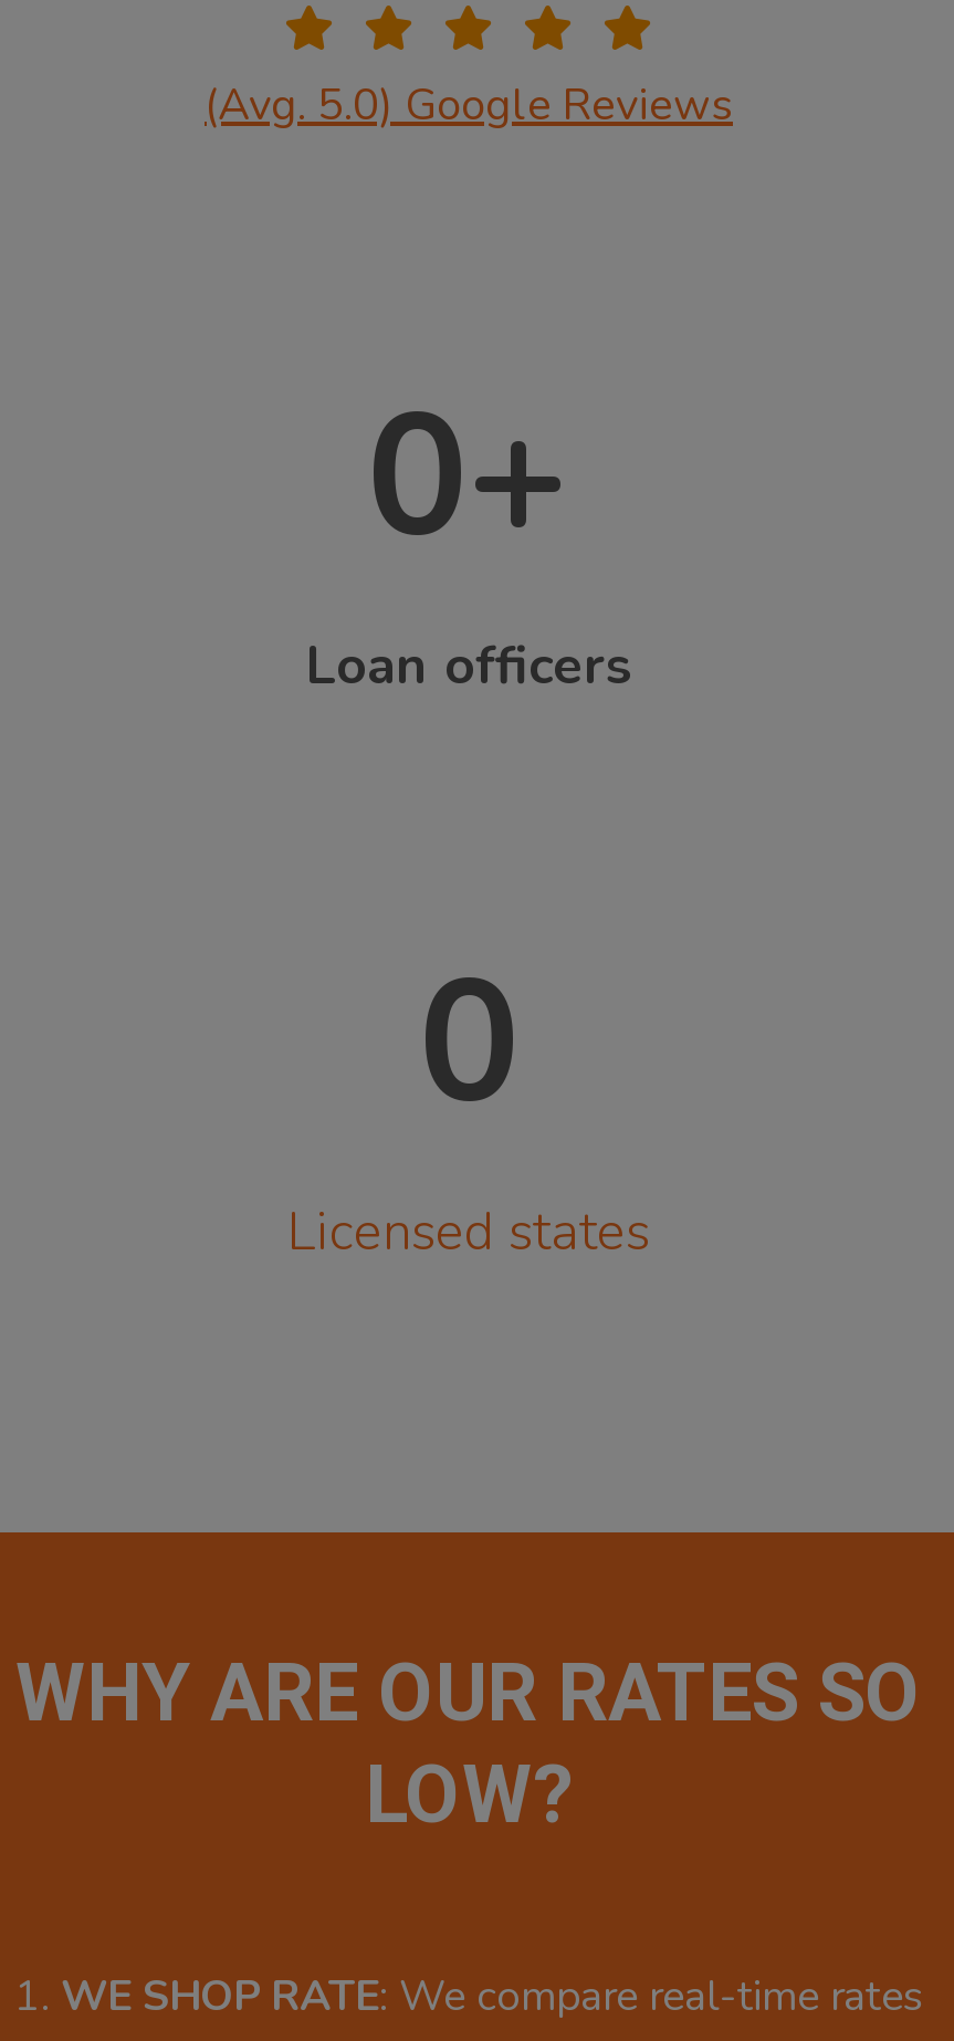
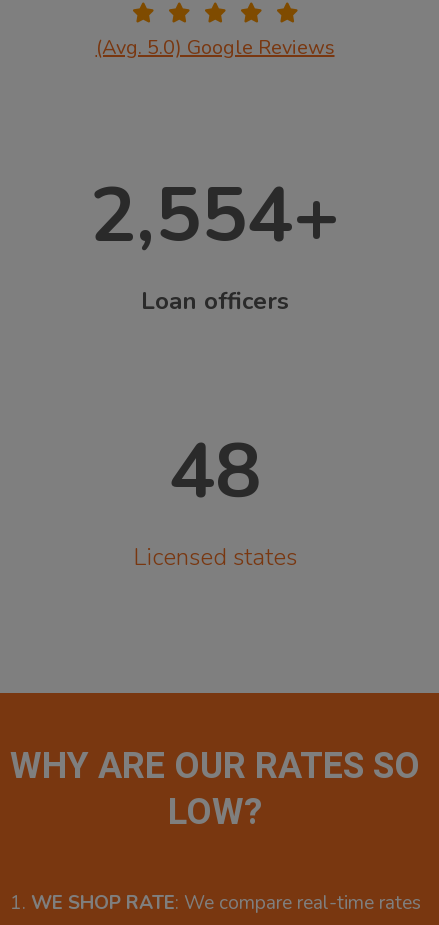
[366,360,572,592] 0+ -> [90,163,340,268] 2,554+
[418,926,520,1158] 0 -> [169,419,261,524] 48

